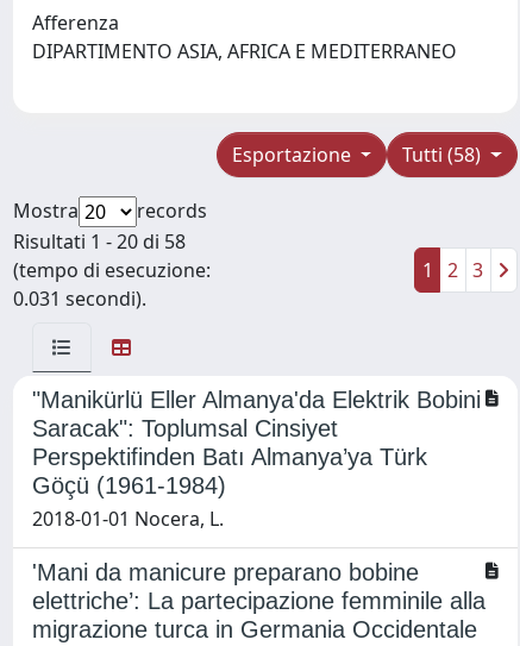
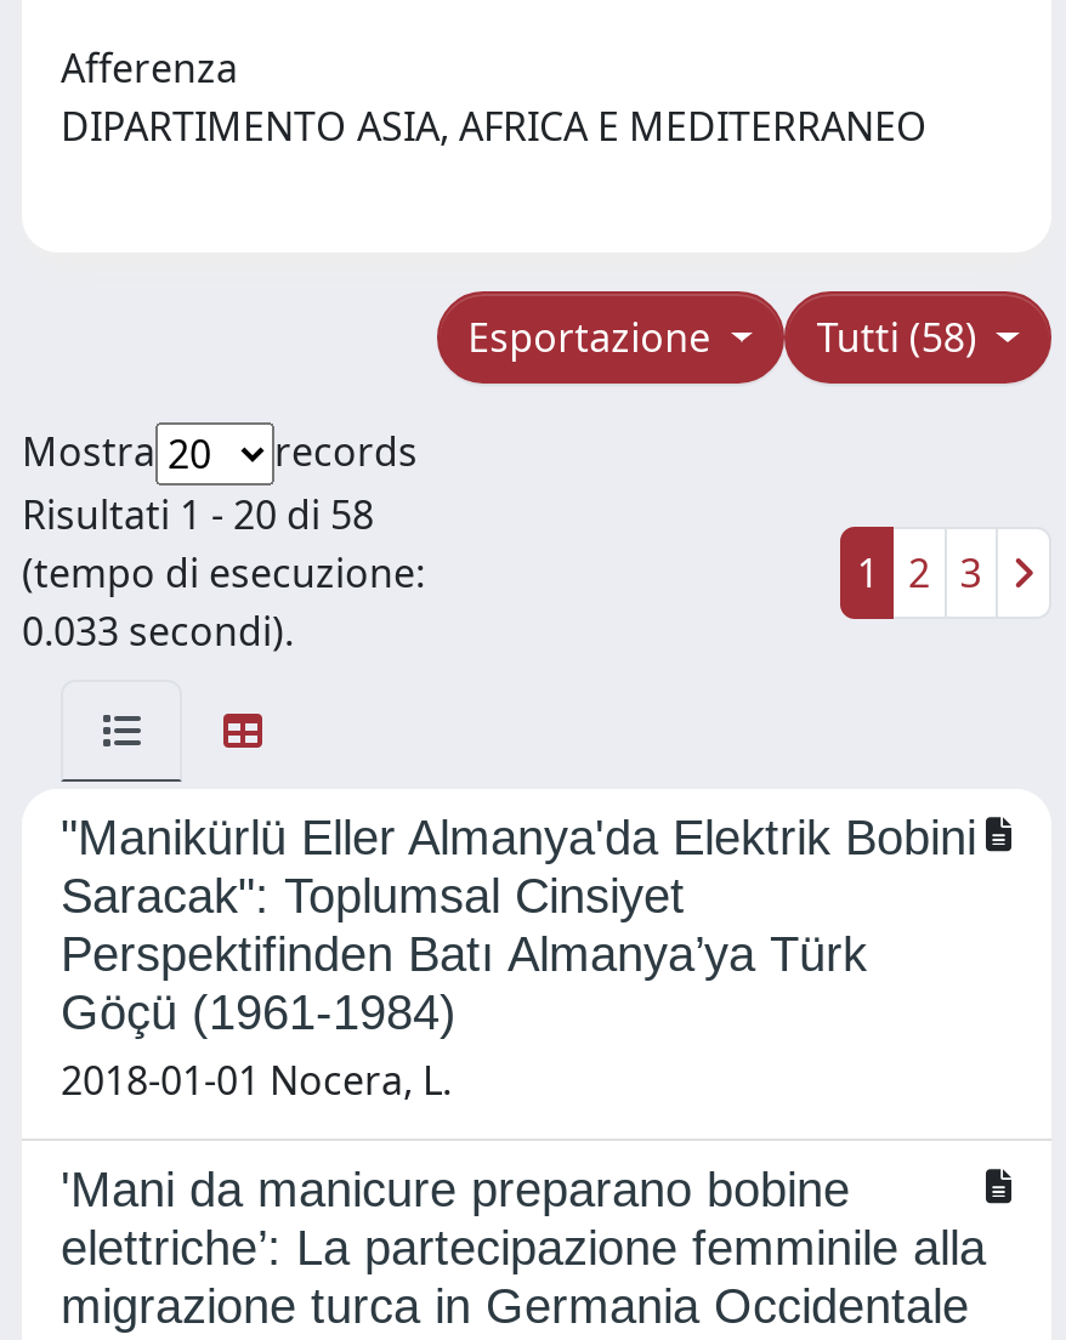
[13,286,146,312] 0.031 secondi). -> [22,605,294,659] 0.033 secondi).

